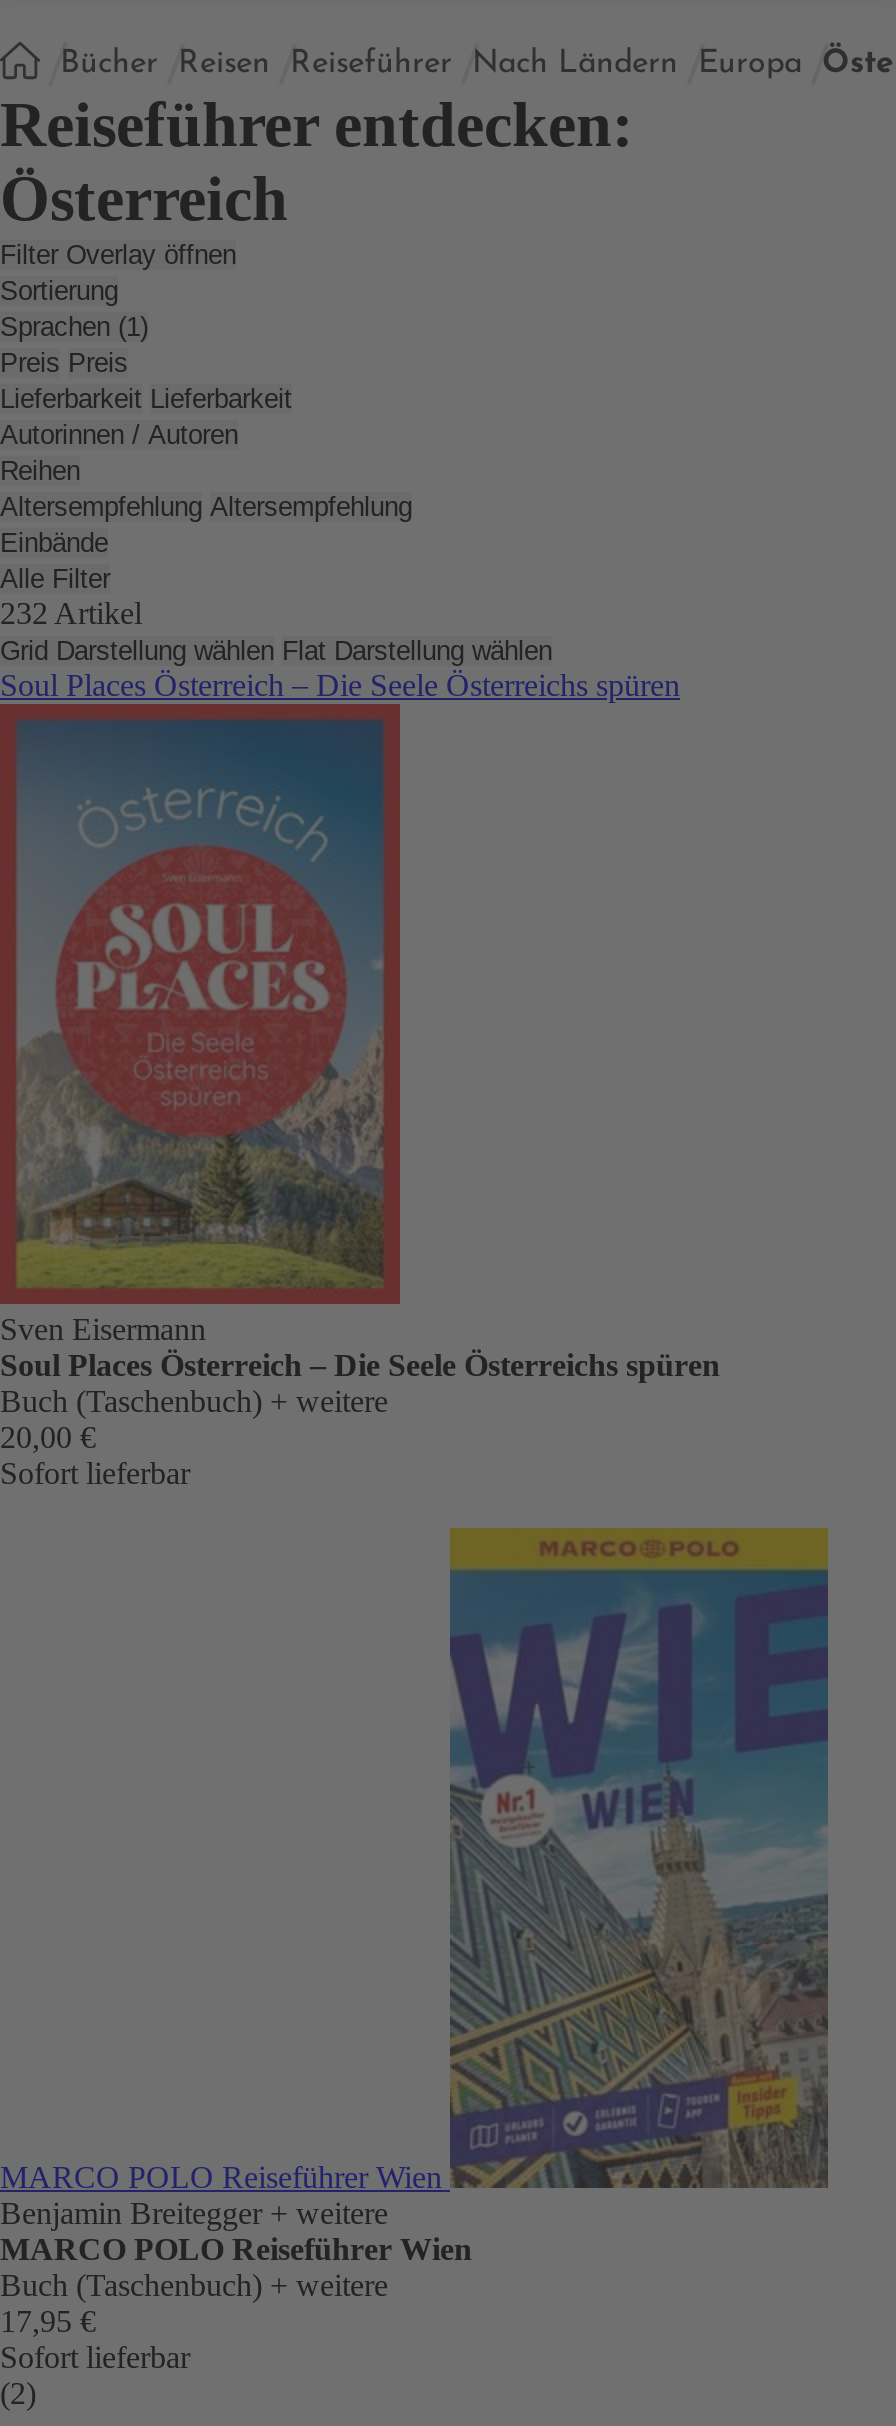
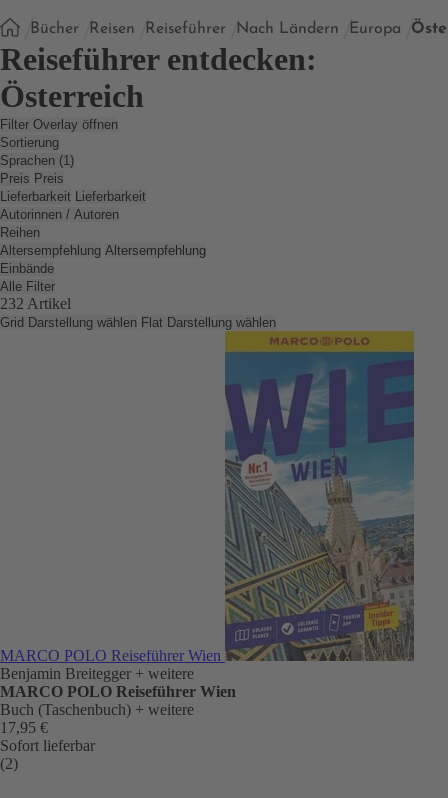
[0,668,680,702] Soul Places Österreich – Die Seele Österreichs spüren -> none
[0,718,720,1490] [image] | Sven Eisermann | Soul Places Österreich – Die Seele Österreichs spüren | Buch (Taschenbuch) + weitere | 20,00 € | Sofort lieferbar -> none

